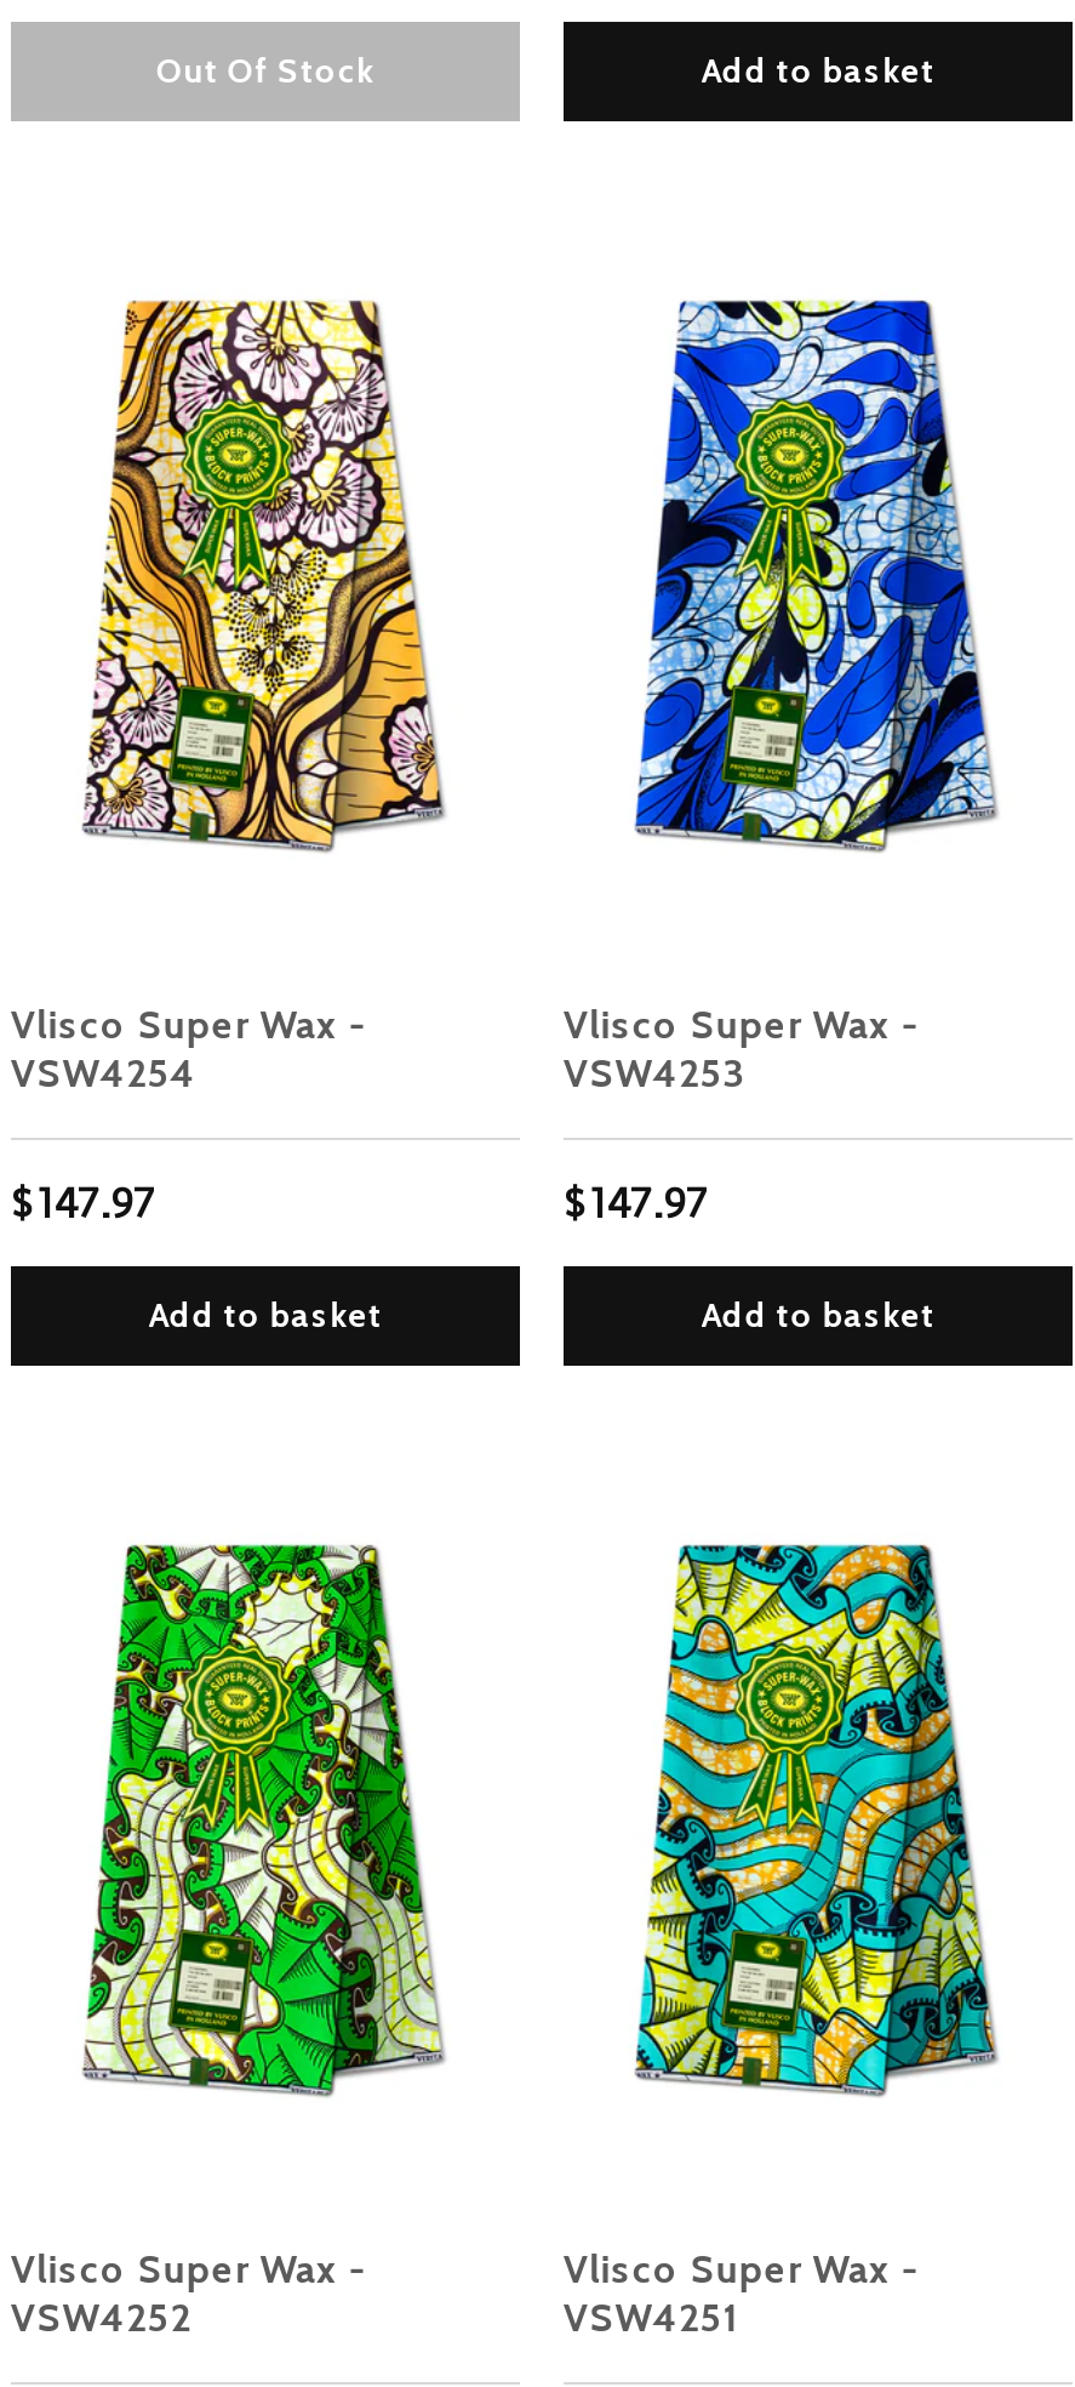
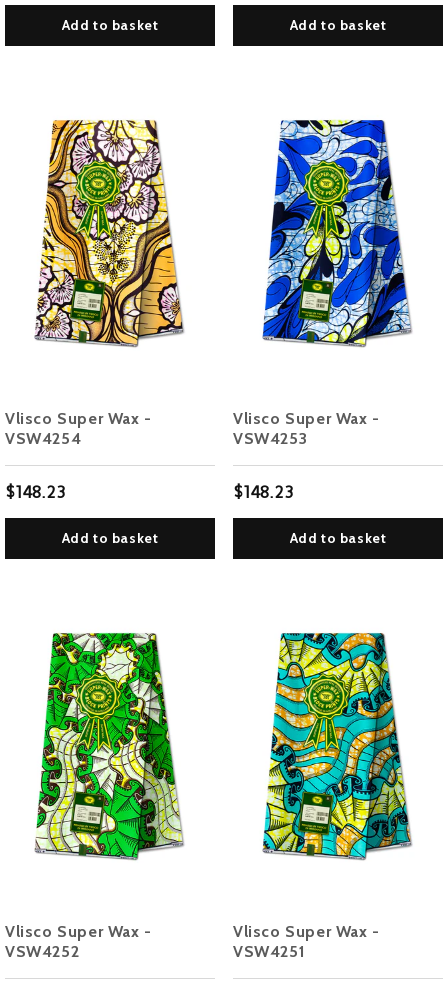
[156,48,375,92] Out Of Stock -> [62,16,158,34] Add to basket
[11,1179,154,1227] $147.97 -> [5,482,65,502] $148.23
[564,1179,707,1227] $147.97 -> [233,482,293,502] $148.23

